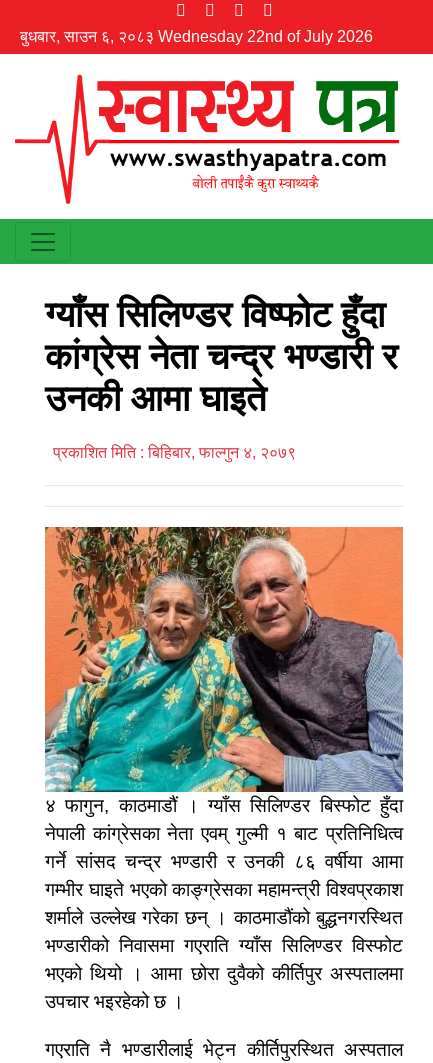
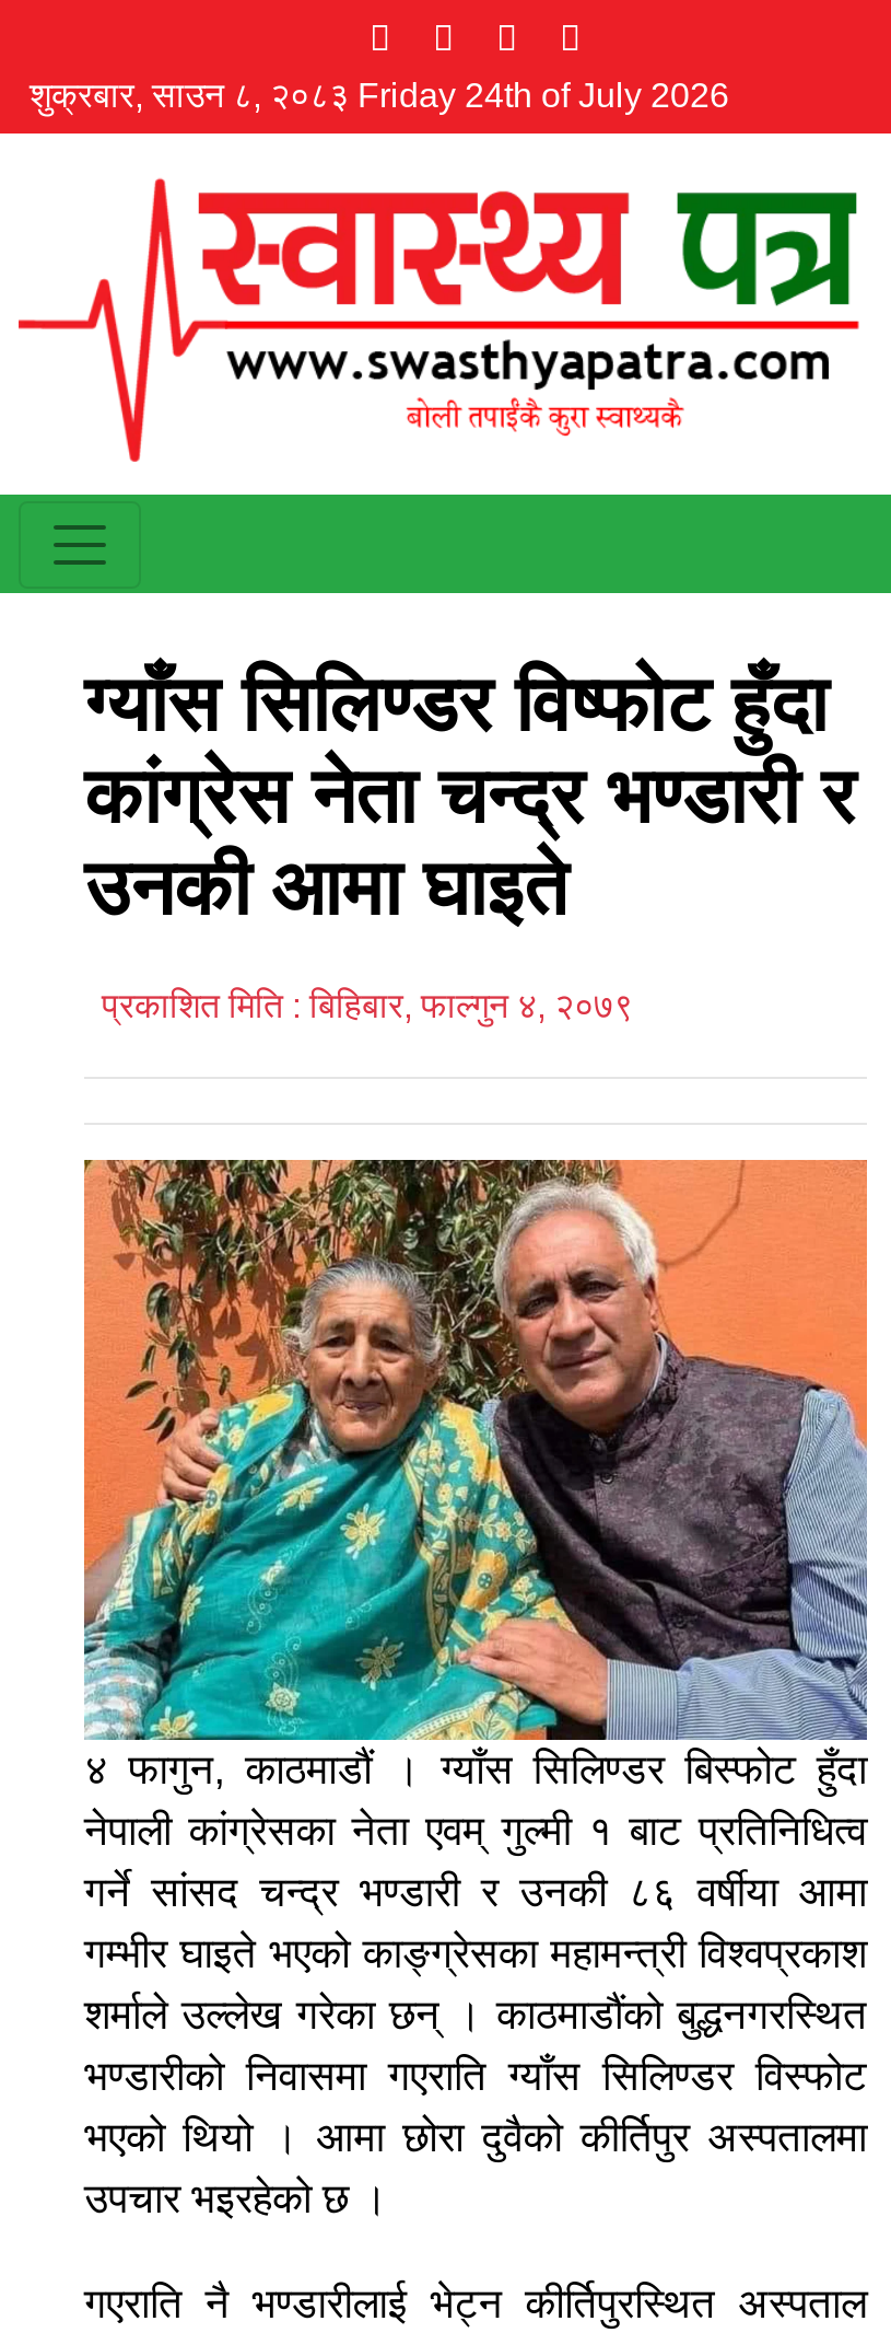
[20,28,373,45] बुधबार, साउन ६, २०८३ Wednesday 22nd of July 2026 -> [30,77,729,114] शुक्रबार, साउन ८, २०८३ Friday 24th of July 2026

